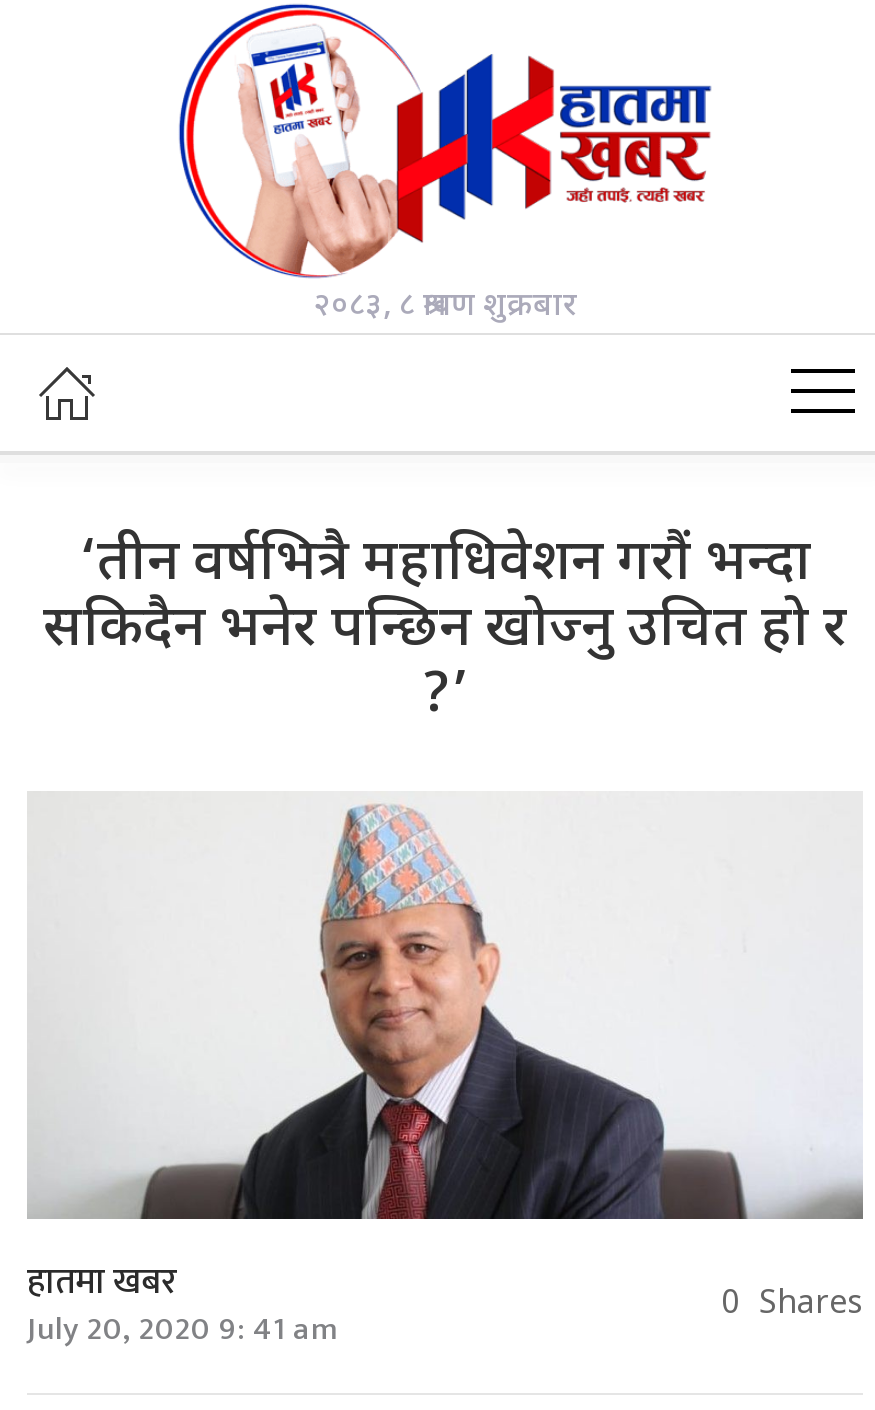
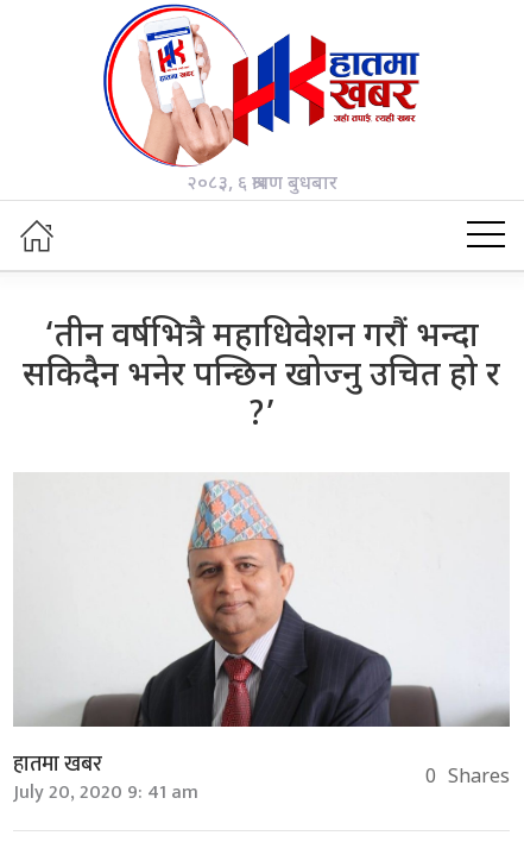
[313,287,577,329] २०८३, ८ श्रावण शुक्रबार -> [186,172,337,197] २०८३, ६ श्रावण बुधबार

